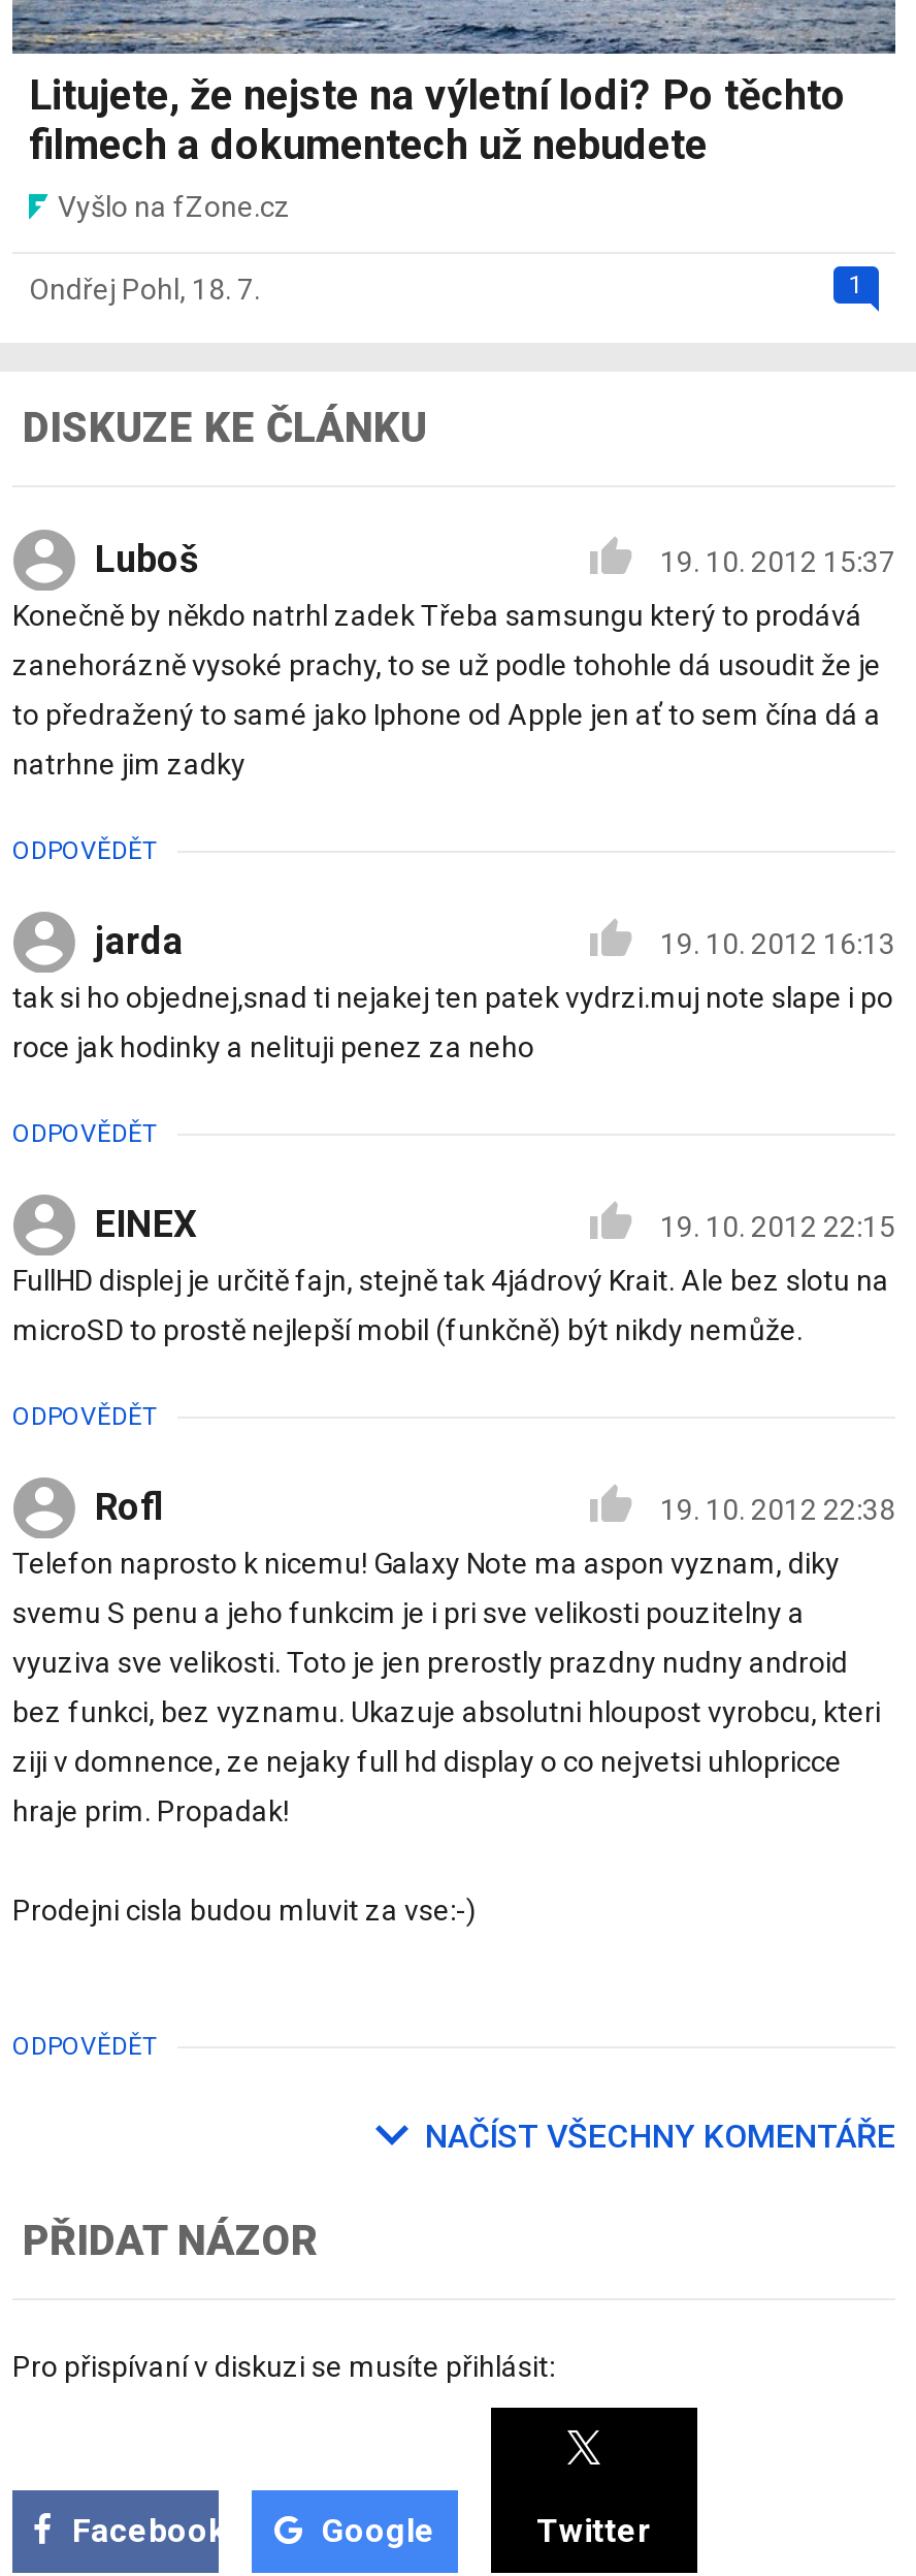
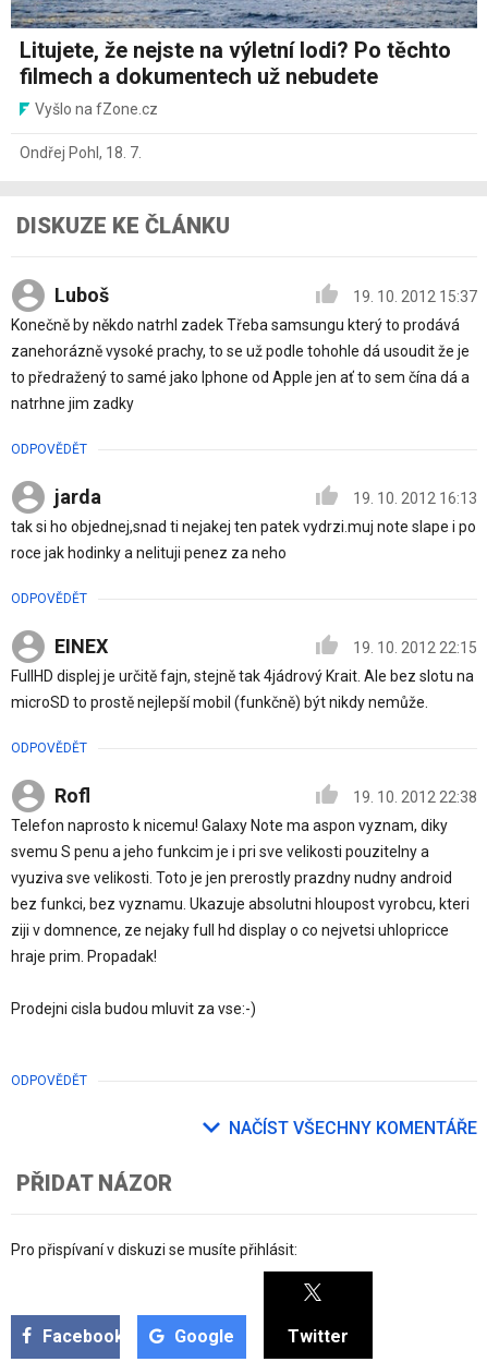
[849,270,863,299] 1 -> none

